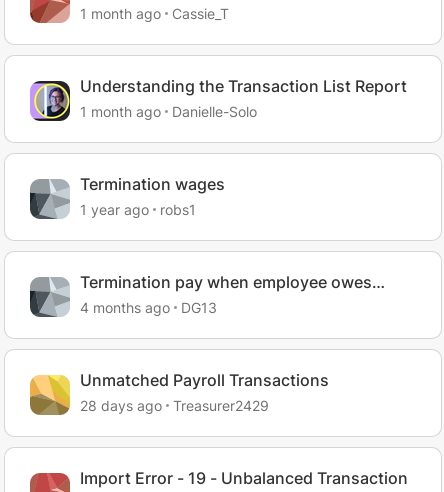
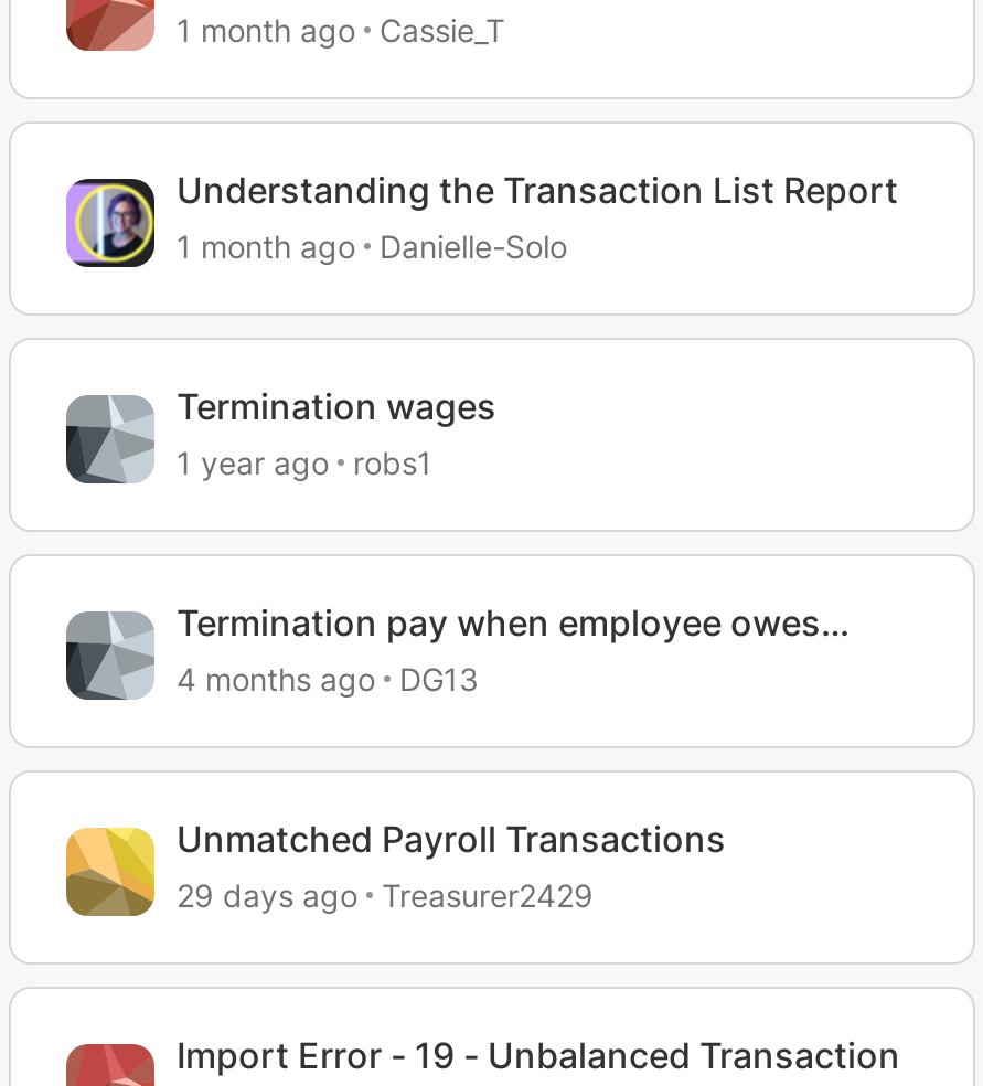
[80,397,269,414] 28 days ago Treasurer2429 -> [177,876,594,914] 29 days ago Treasurer2429

